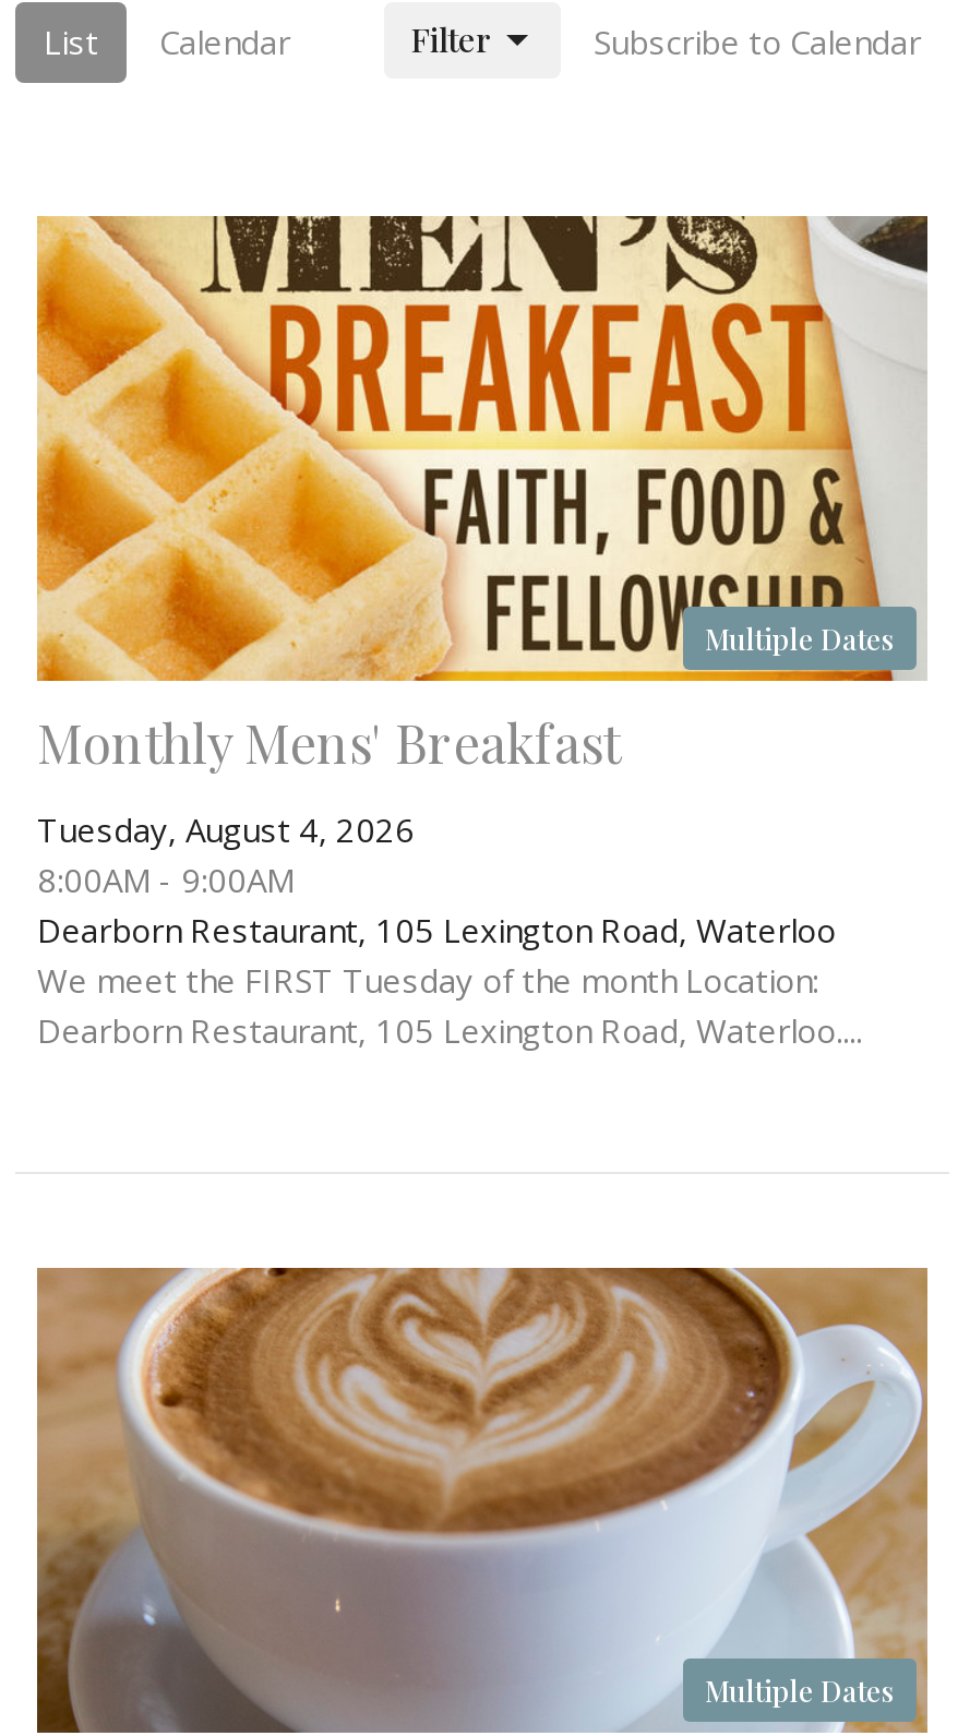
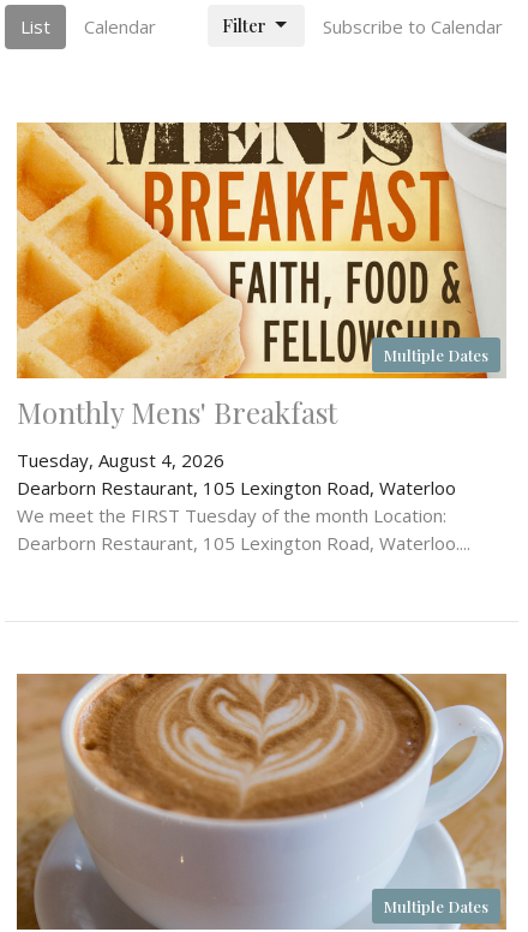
[37,859,295,902] 8:00AM - 9:00AM -> none

